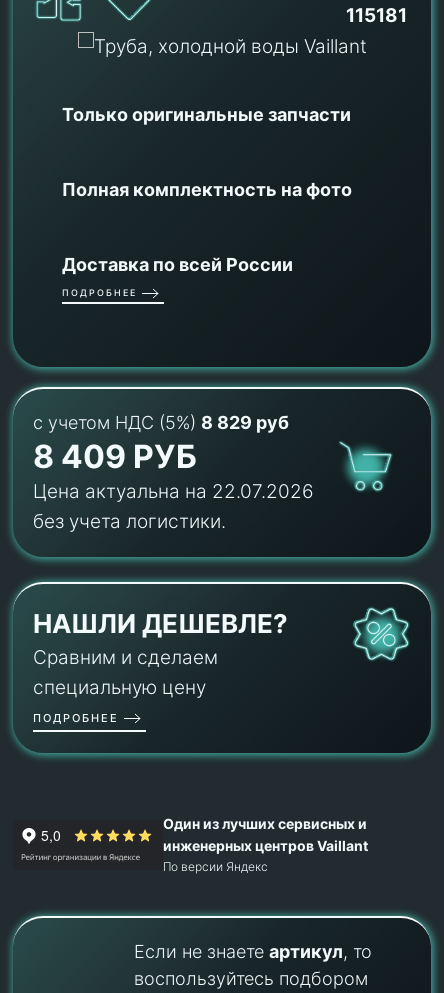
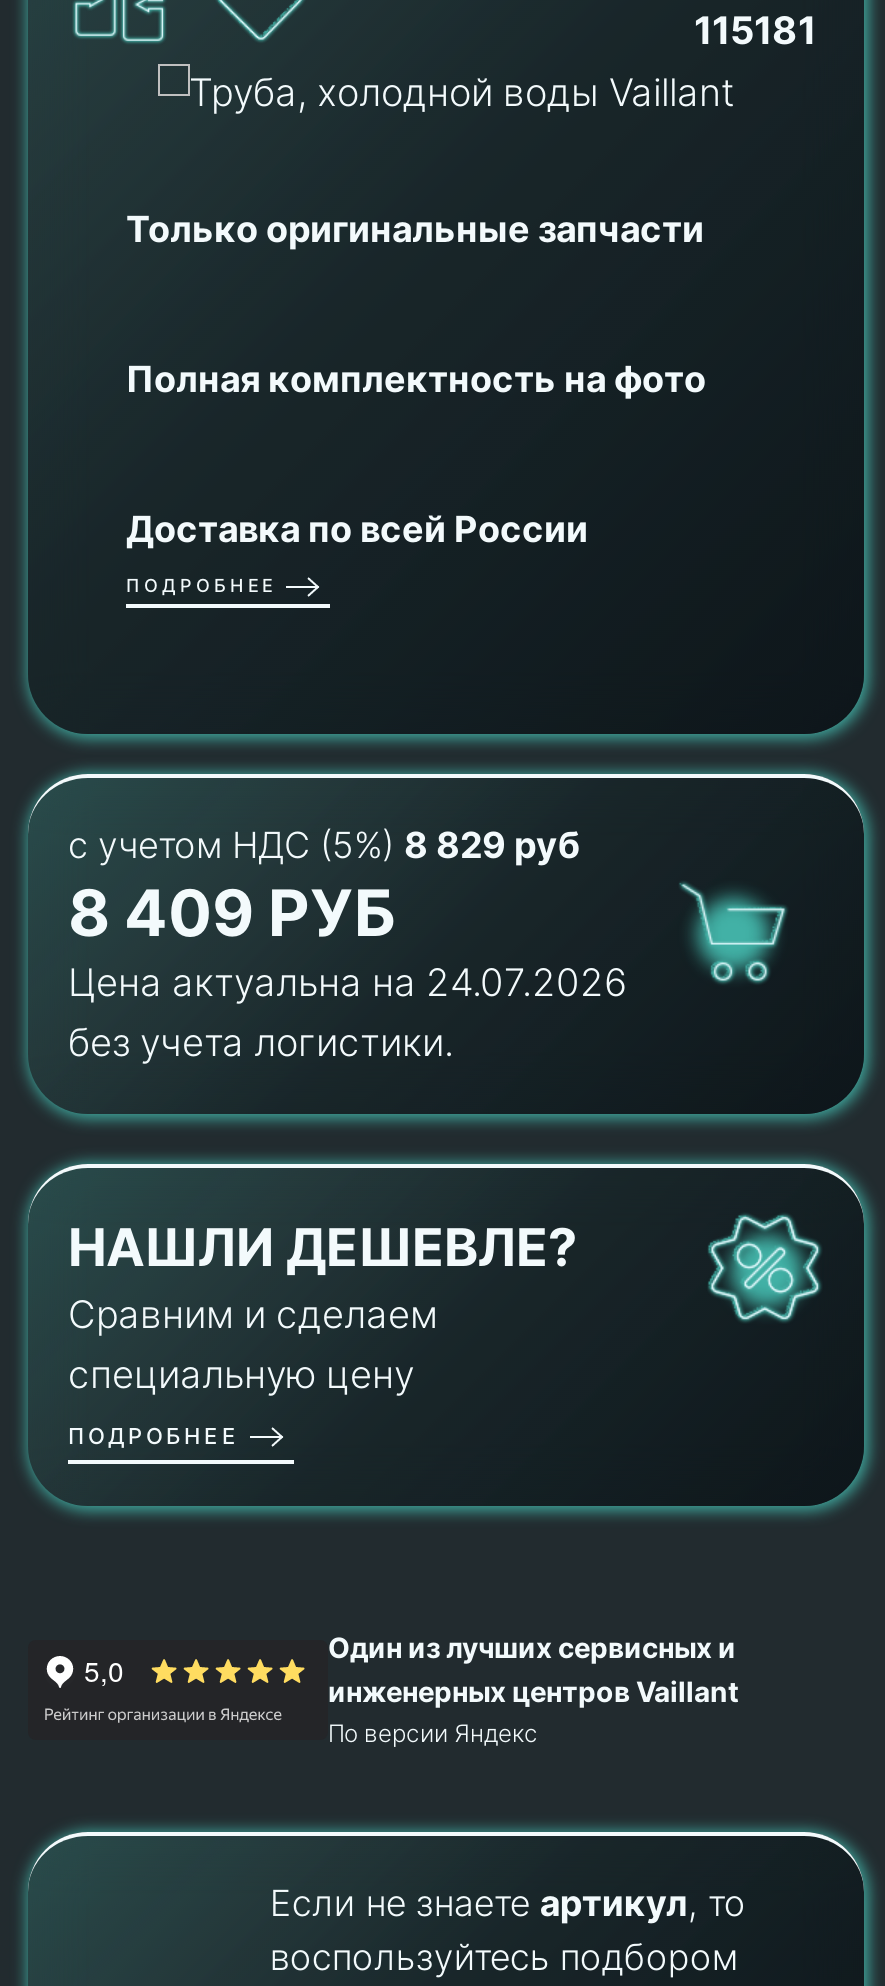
[33,480,314,503] Цена актуальна на 22.07.2026 -> [68,960,628,1006] Цена актуальна на 24.07.2026

